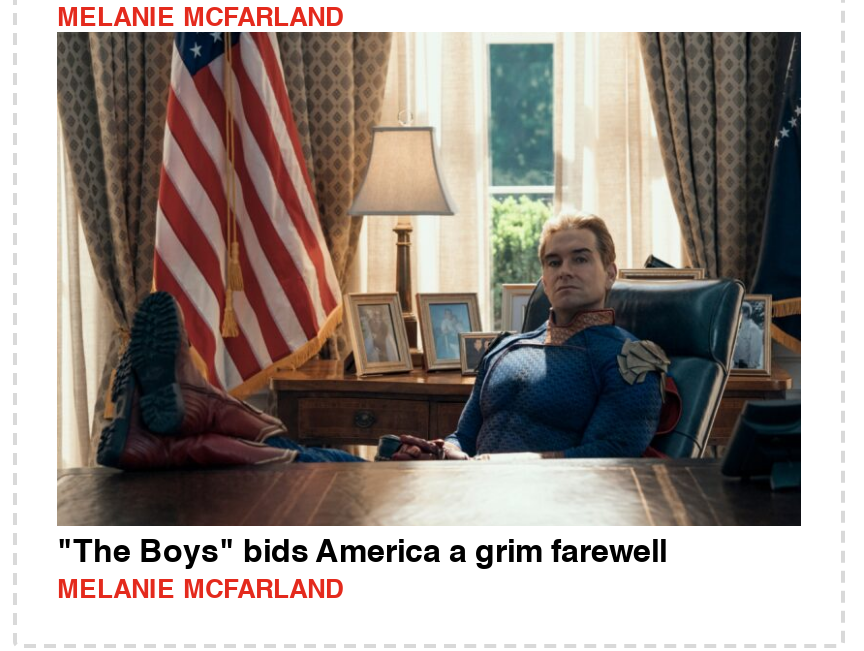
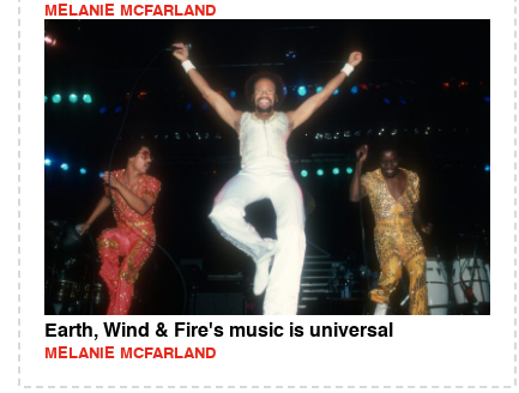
[55,30,803,571] [image] | "The Boys" bids America a grim farewell -> [43,18,491,342] [image] | Earth, Wind & Fire's music is universal

